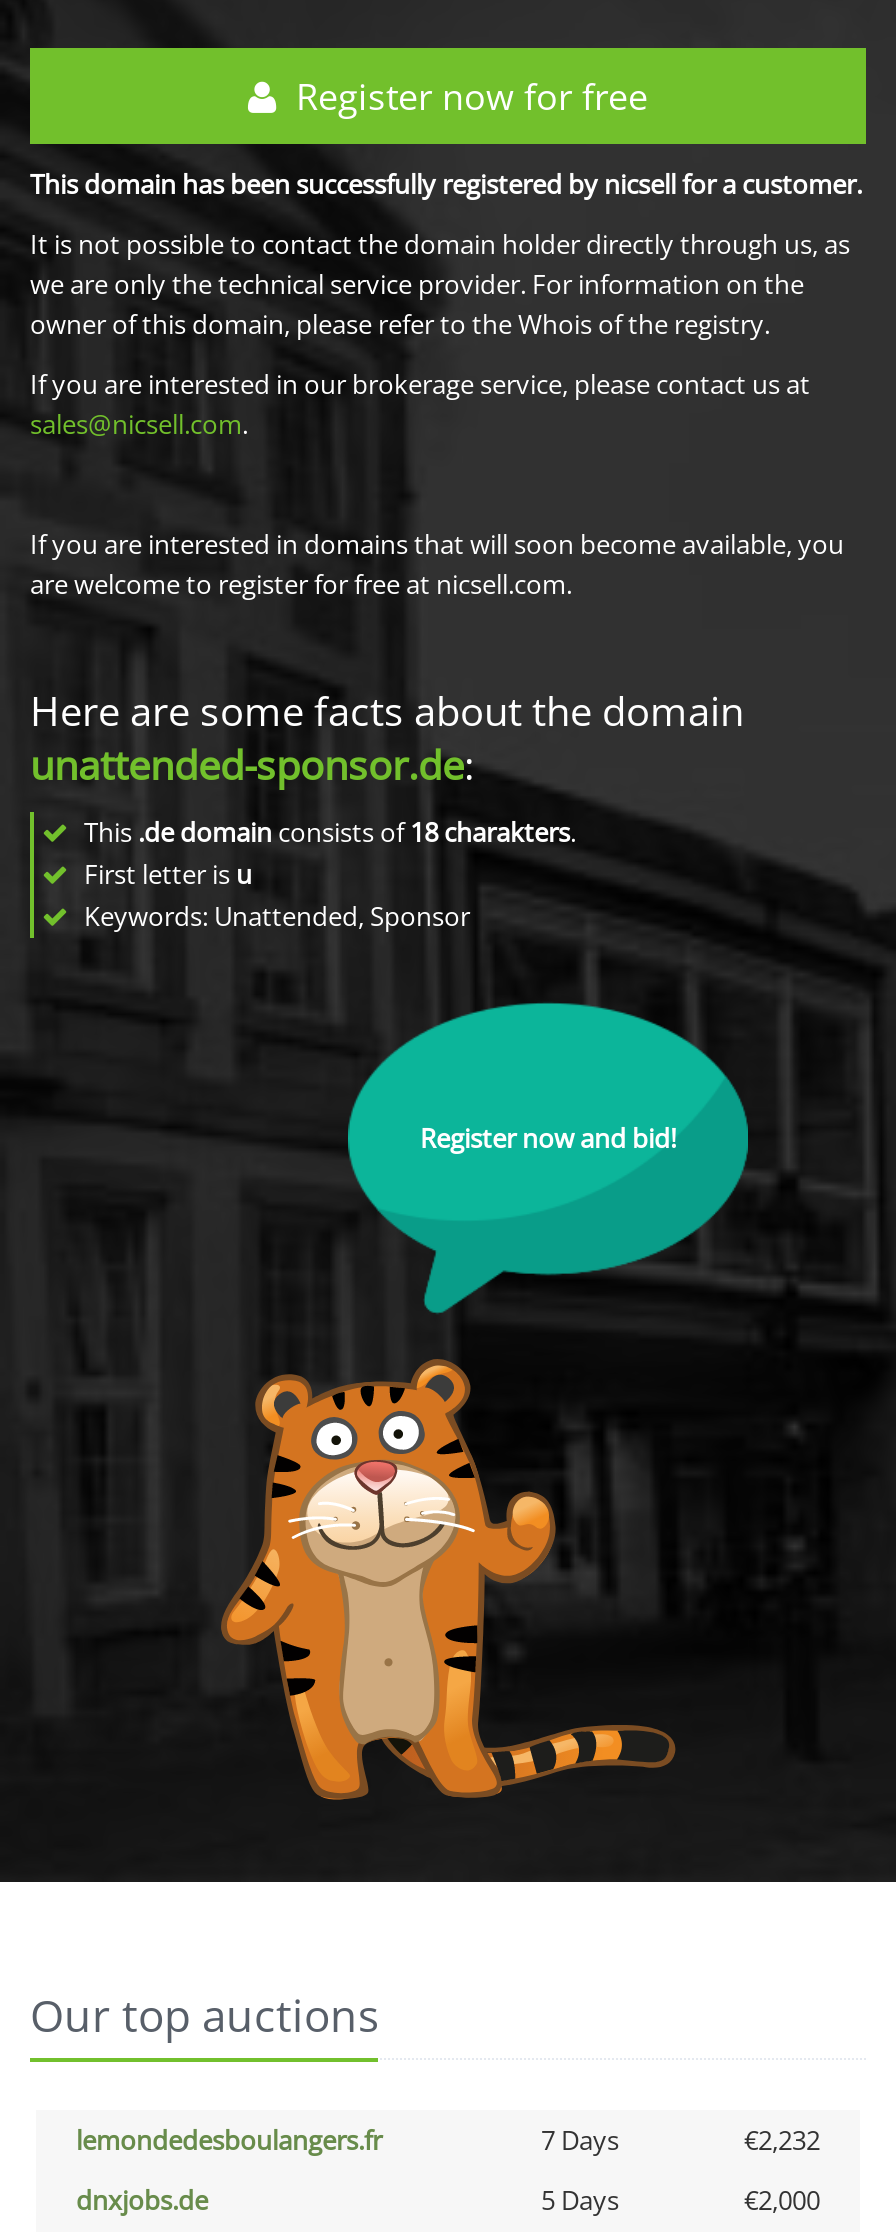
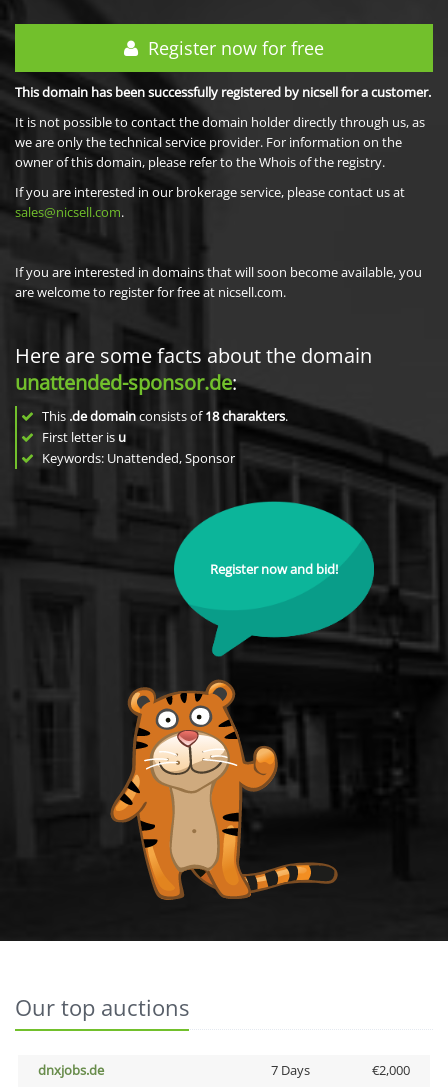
[76,2122,820,2158] lemondedesboulangers.fr | 7 Days | €2,232 -> none
[541,2182,619,2218] 5 Days -> [270,1061,309,1079] 7 Days

